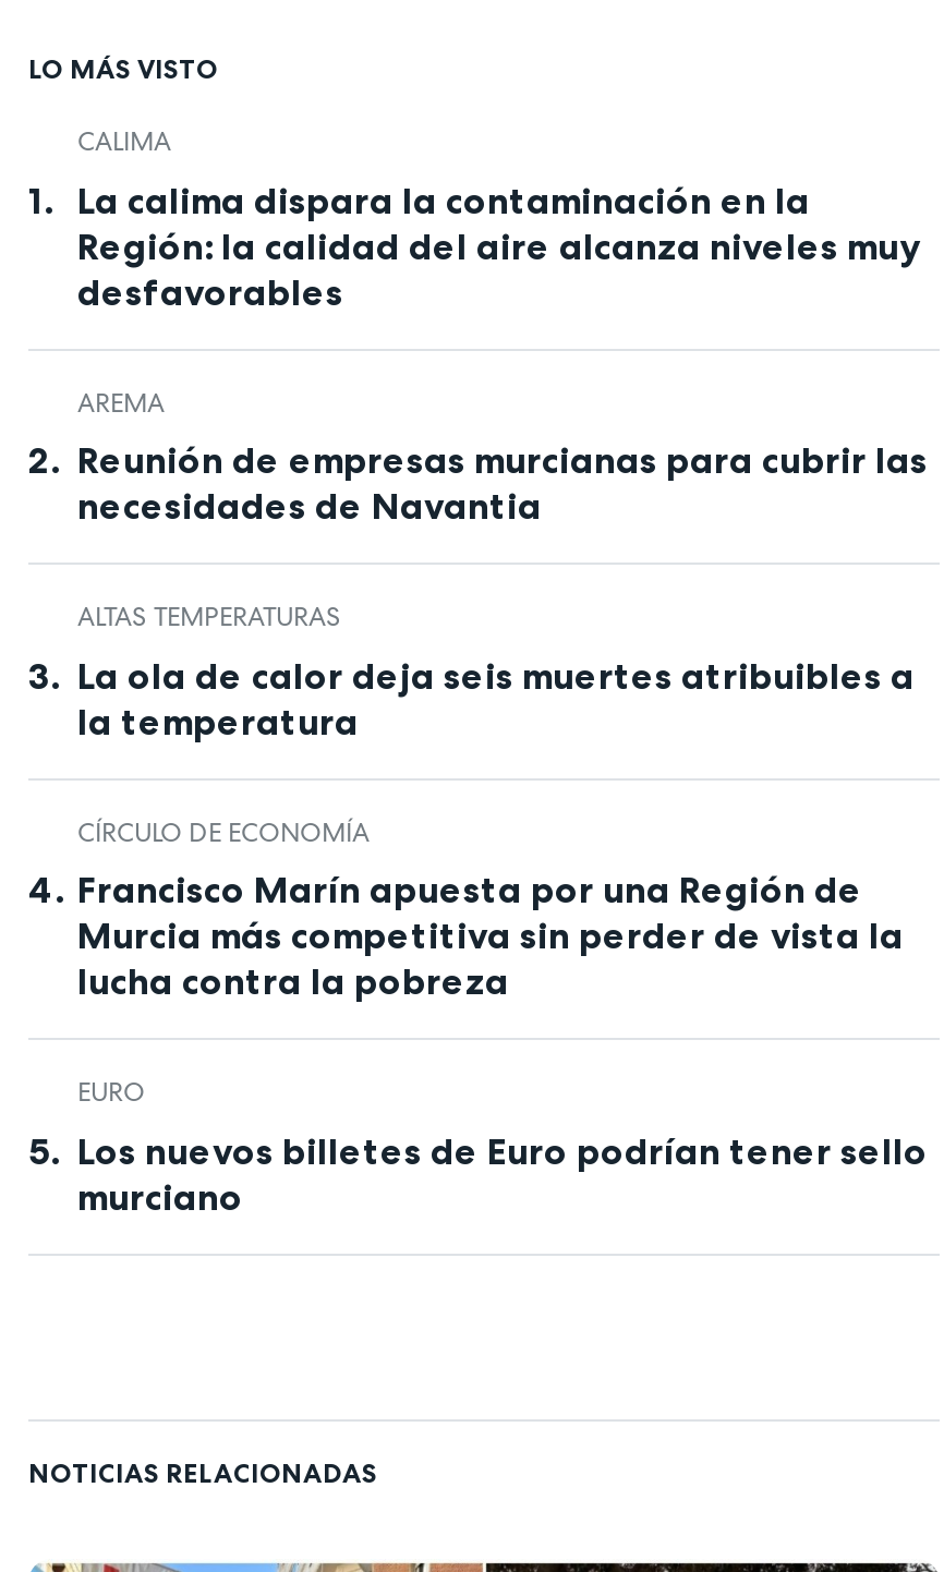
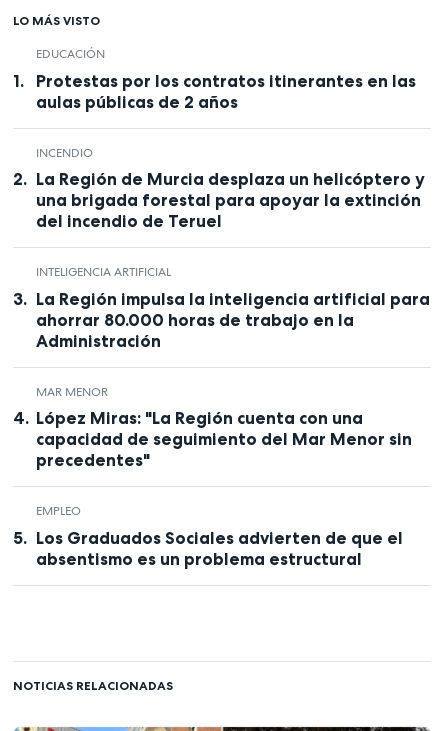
[77,125,921,314] CALIMA | La calima dispara la contaminación en la | Región: la calidad del aire alcanza niveles muy | desfavorables -> [35,46,415,112] EDUCACIÓN | Protestas por los contratos itinerantes en las | aulas públicas de 2 años
[77,386,928,529] AREMA | Reunión de empresas murcianas para cubrir las | necesidades de Navantia -> [35,145,424,231] INCENDIO | La Región de Murcia desplaza un helicóptero y | una brigada forestal para apoyar la extinción | del incendio de Teruel
[77,600,915,743] ALTAS TEMPERATURAS | La ola de calor deja seis muertes atribuibles a | la temperatura -> [35,264,429,351] INTELIGENCIA ARTIFICIAL | La Región impulsa la inteligencia artificial para | ahorrar 80.000 horas de trabajo en la | Administración
[77,815,904,1004] CÍRCULO DE ECONOMÍA | Francisco Marín apuesta por una Región de | Murcia más competitiva sin perder de vista la | lucha contra la pobreza -> [35,384,411,470] MAR MENOR | López Miras: "La Región cuenta con una | capacidad de seguimiento del Mar Menor sin | precedentes"
[77,1076,928,1219] EURO | Los nuevos billetes de Euro podrían tener sello | murciano -> [35,503,402,569] EMPLEO | Los Graduados Sociales advierten de que el | absentismo es un problema estructural

